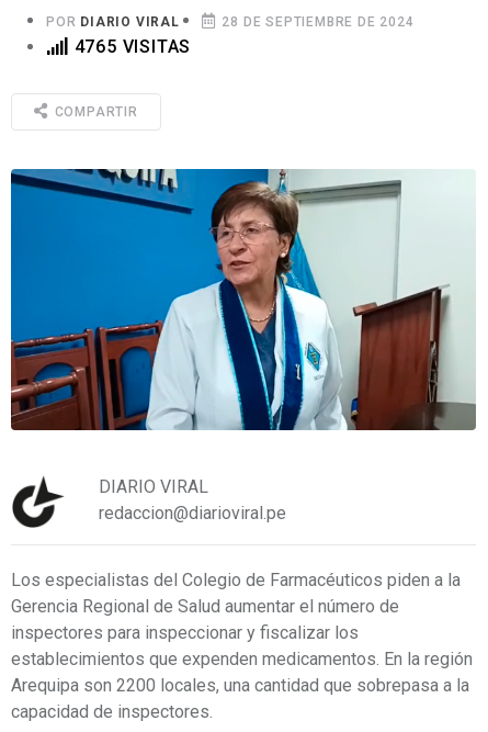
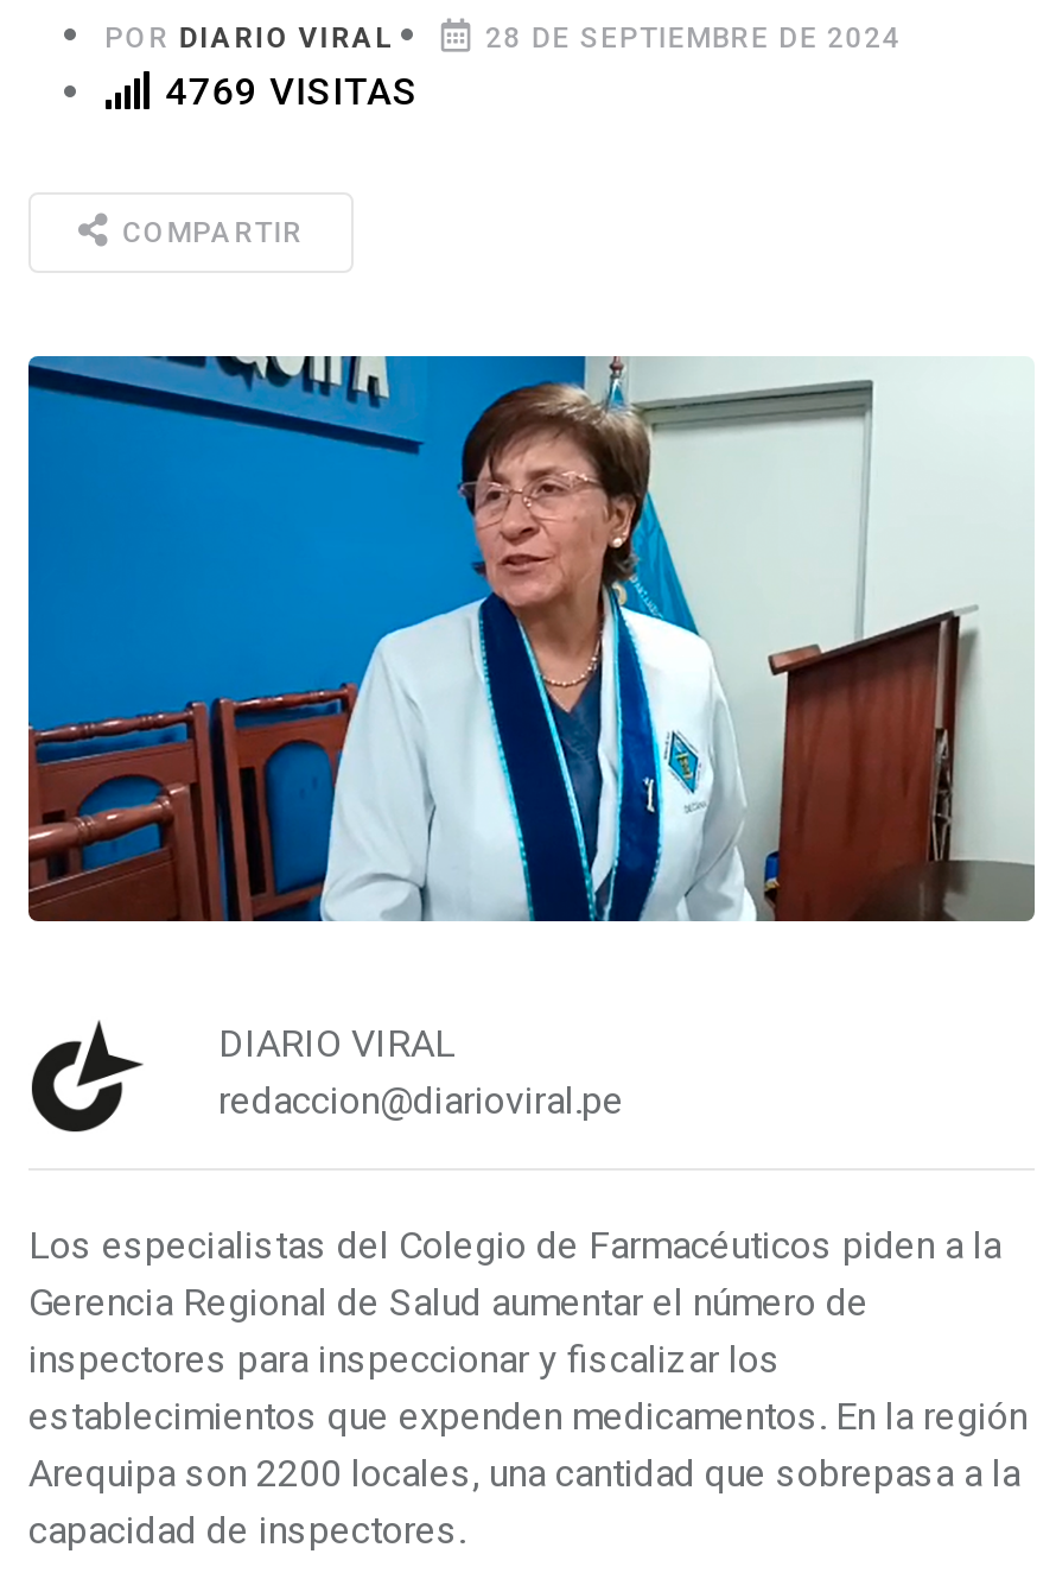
[69,36,191,57] 4765 VISITAS -> [154,69,418,114] 4769 VISITAS

